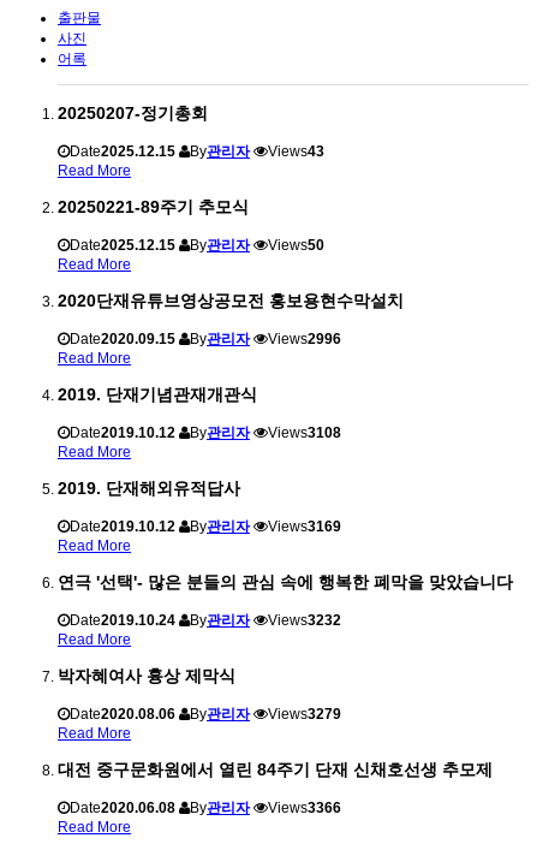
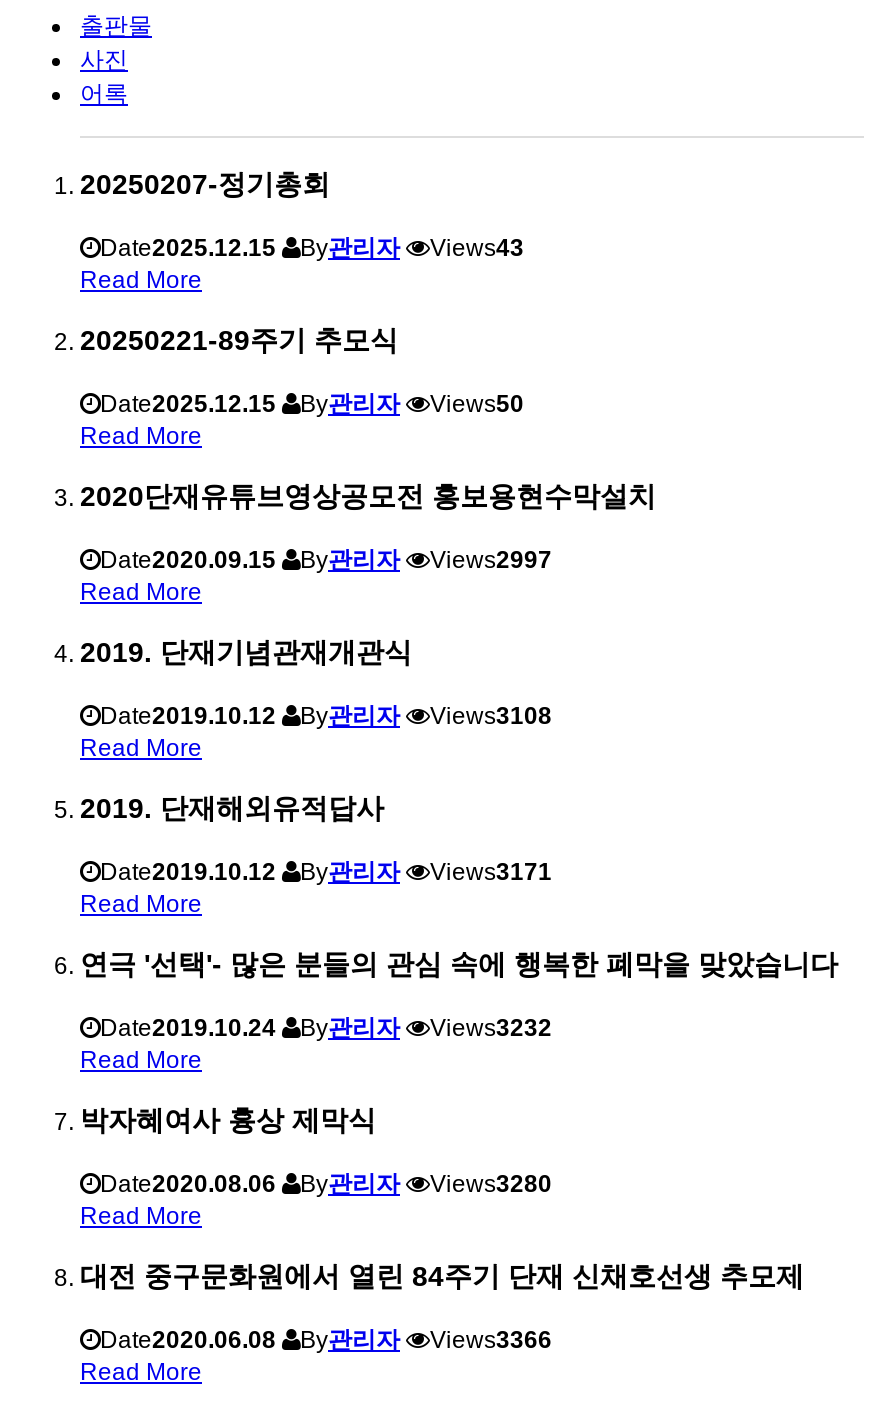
[268,331,341,348] Views2996 -> [430,546,552,574] Views2997
[268,519,341,535] Views3169 -> [430,859,552,887] Views3171
[268,706,341,723] Views3279 -> [430,1171,552,1199] Views3280

